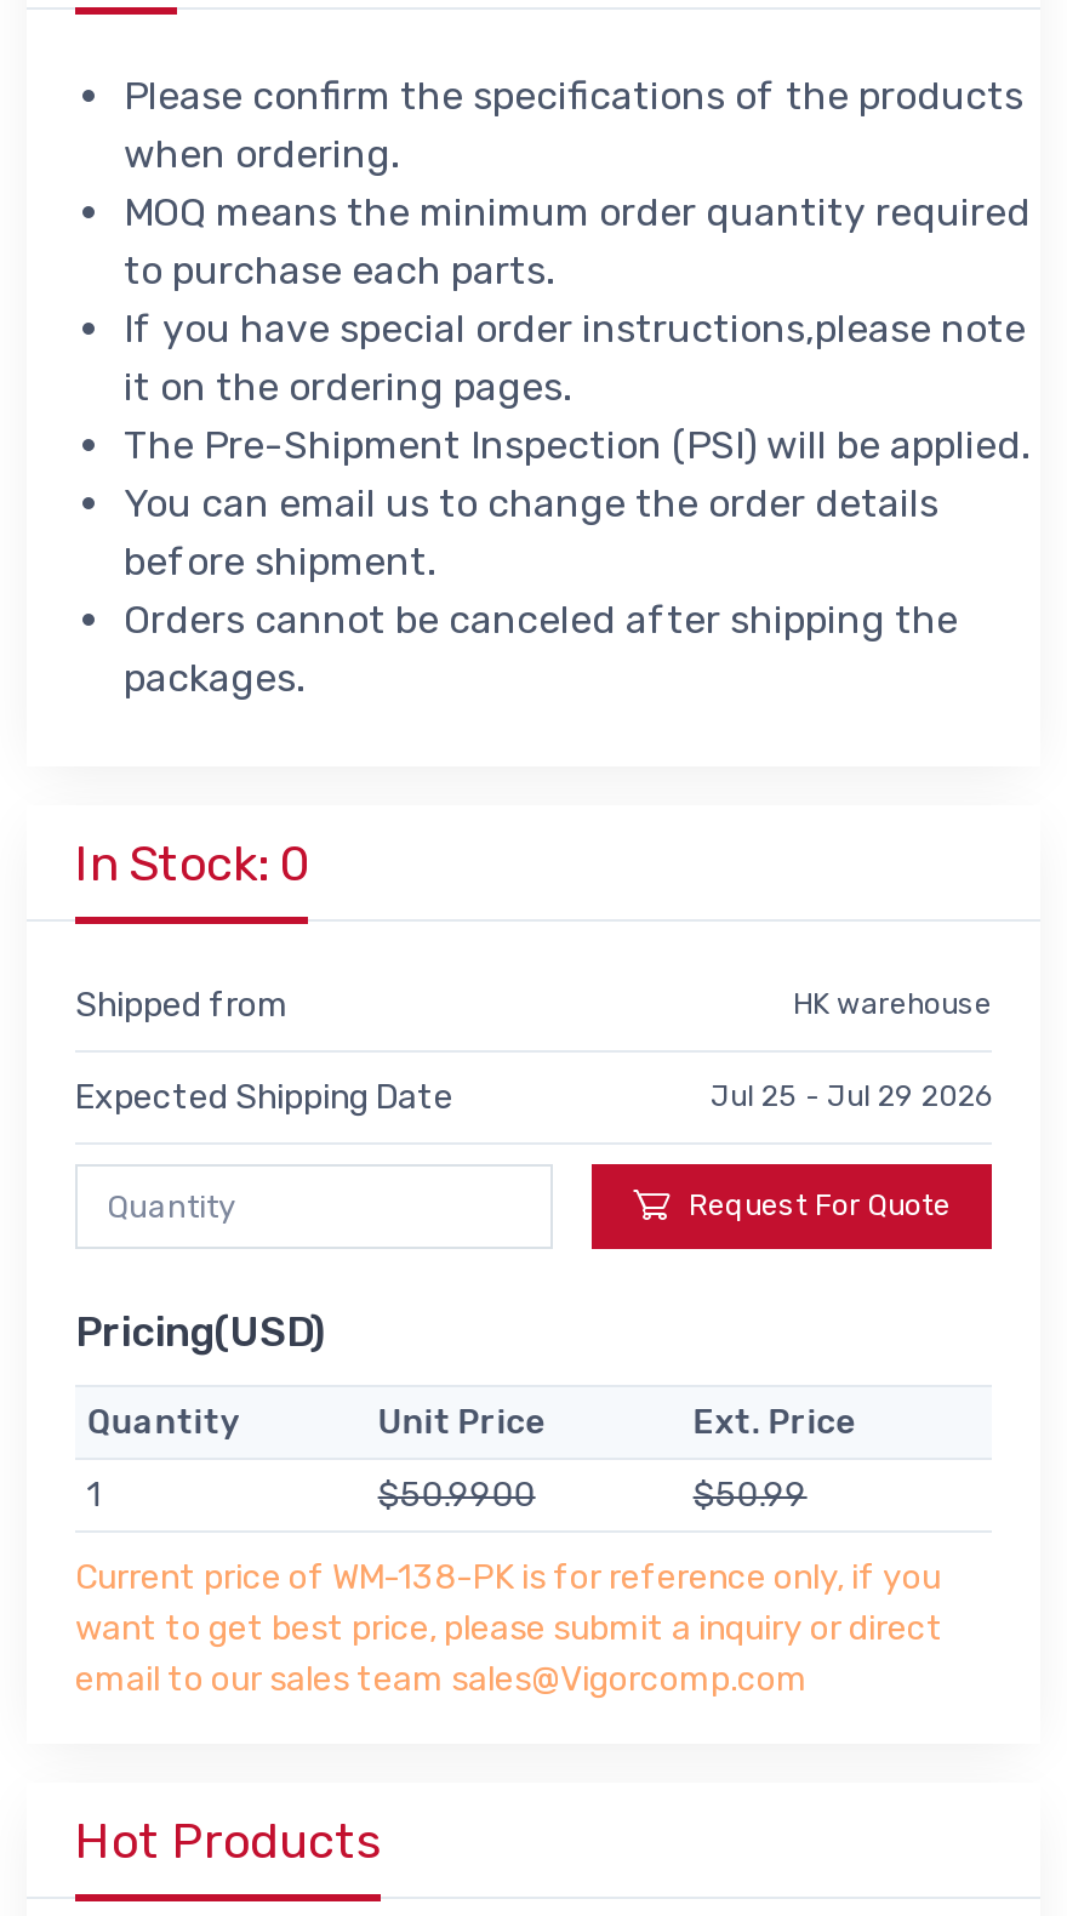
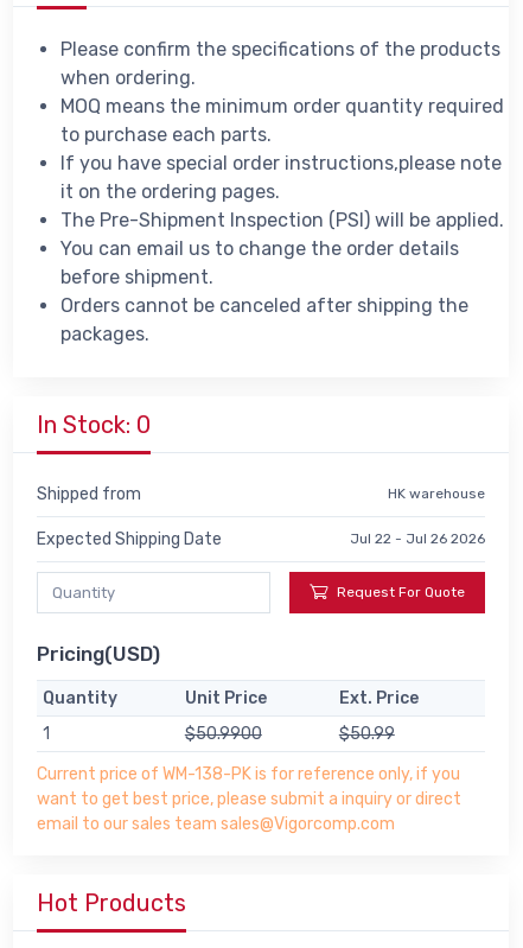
[711,1080,992,1113] Jul 25 - Jul 29 2026 -> [350,530,485,547] Jul 22 - Jul 26 2026

